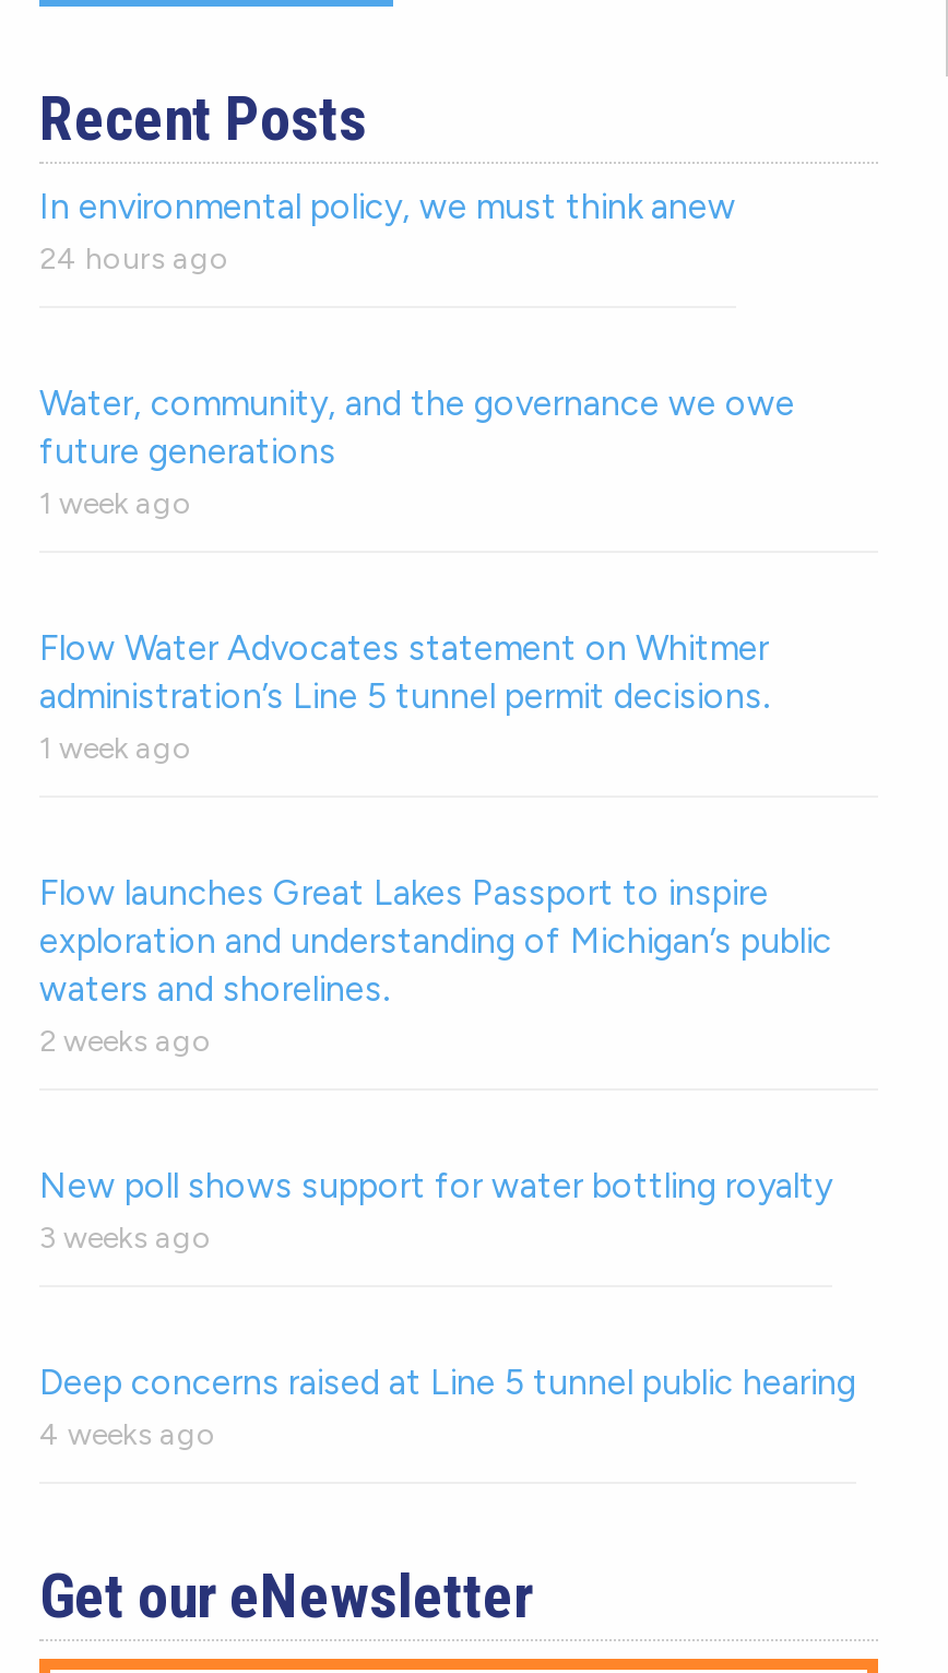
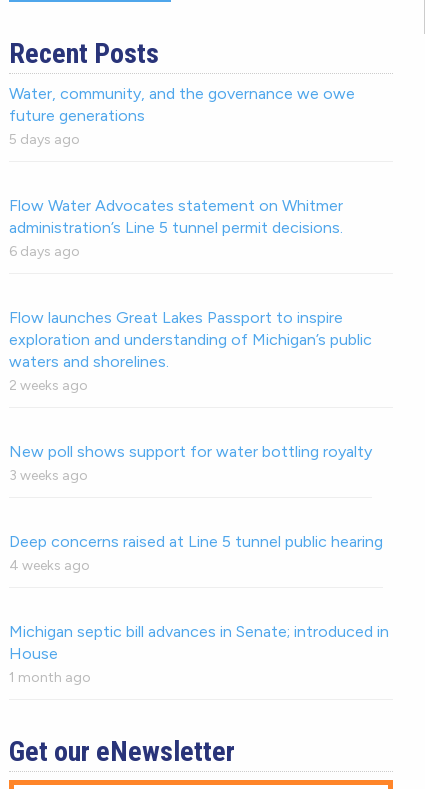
[39,186,736,278] In environmental policy, we must think anew | 24 hours ago -> none
moved [39,383,795,473] -> [9,84,355,125]: Water, community, and the governance we owe | future generations
[39,486,192,523] 1 week ago -> [9,131,80,148] 5 days ago
moved [39,628,769,717] -> [9,196,343,237]: Flow Water Advocates statement on Whitmer | administration’s Line 5 tunnel permit decisions.
[39,730,192,768] 1 week ago -> [9,243,80,260] 6 days ago
moved [39,872,856,1454] -> [9,308,383,574]: Flow launches Great Lakes Passport to inspire | exploration and understanding of Michigan’s public | waters and shorelines. | 2 weeks ago | New poll shows support for water bottling royalty | 3 weeks ago | Deep concerns raised at Line 5 tunnel public hearing | 4 weeks ago
none -> [9,622,389,686] Michigan septic bill advances in Senate; introduced in | House | 1 month ago

